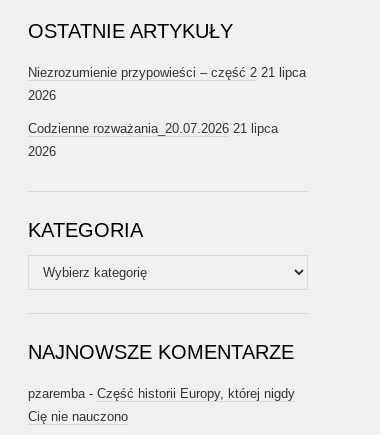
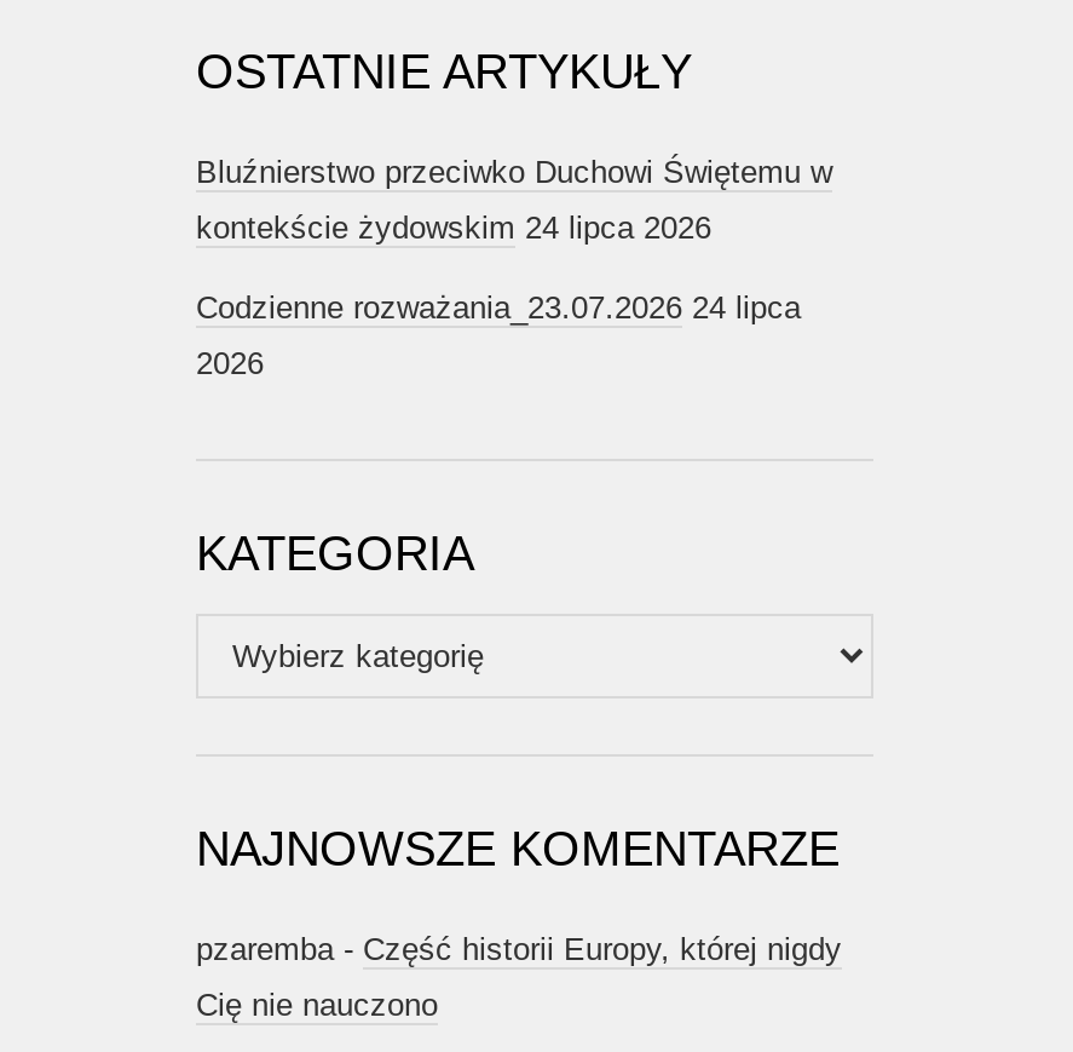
[28,65,306,80] Niezrozumienie przypowieści – część 2 21 lipca -> [196,154,832,190] Bluźnierstwo przeciwko Duchowi Świętemu w
[28,88,56,103] 2026 -> [196,209,711,246] kontekście żydowskim 24 lipca 2026
[28,121,278,136] Codzienne rozważania_20.07.2026 21 lipca -> [196,289,801,326] Codzienne rozważania_23.07.2026 24 lipca

